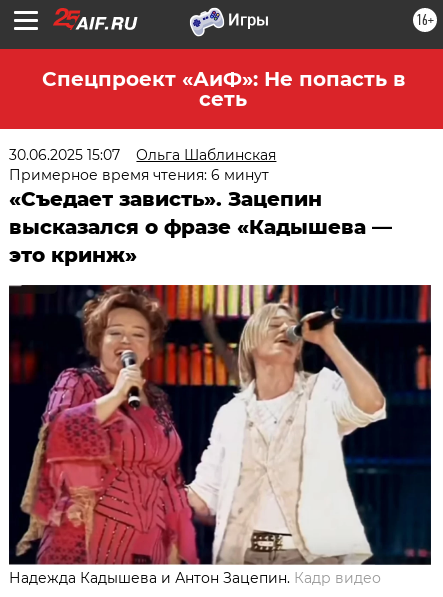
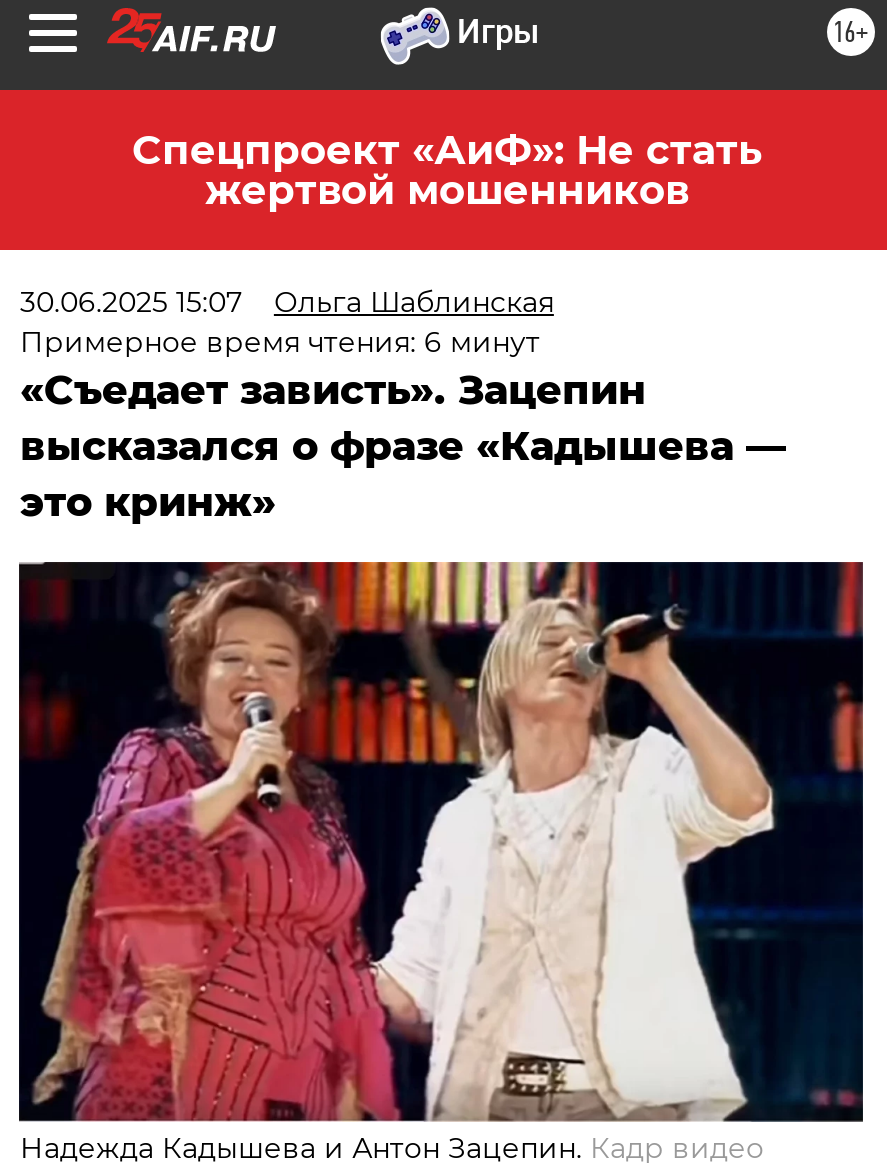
[41,67,404,111] Спецпроект «АиФ»: Не попасть в | сеть -> [132,126,762,214] Спецпроект «АиФ»: Не стать | жертвой мошенников

